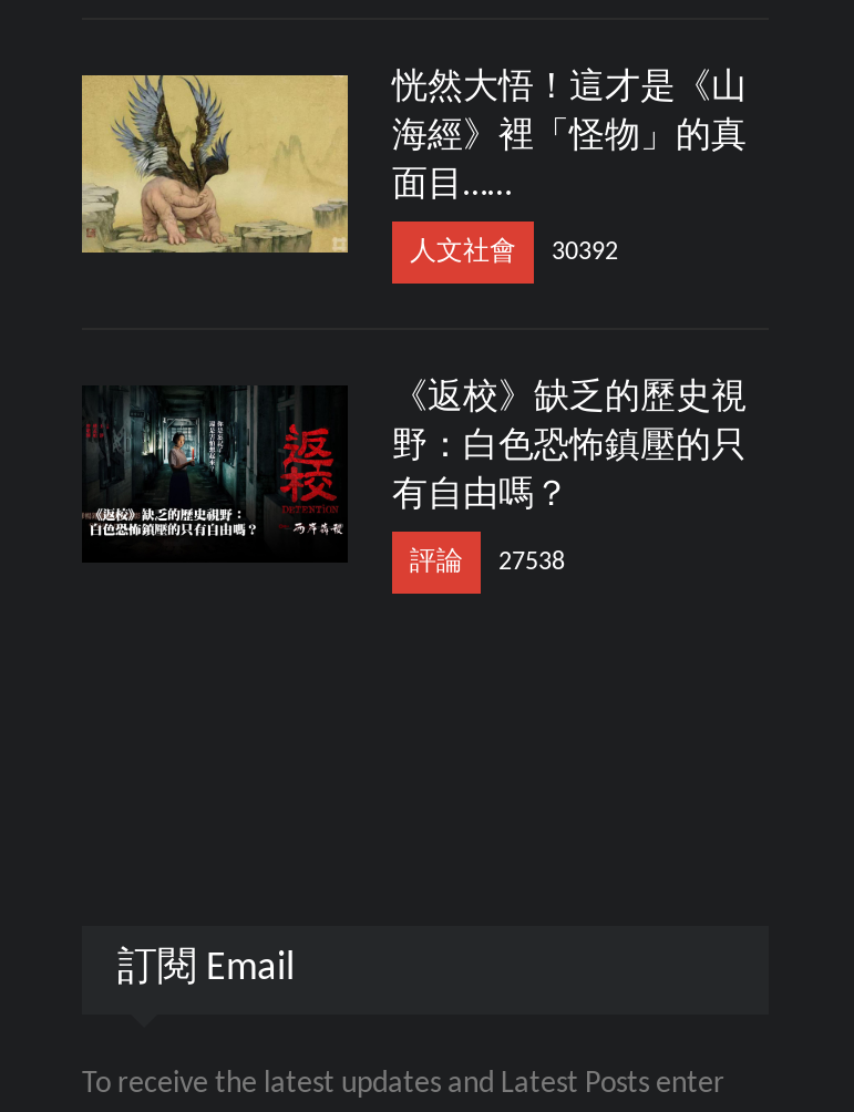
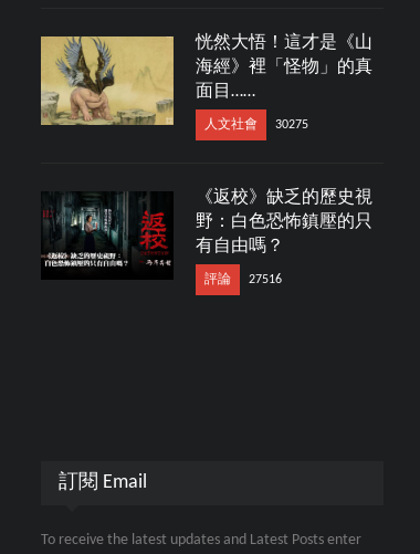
[410,238,618,265] 人文社會 30392 -> [204,118,308,131] 人文社會 30275
[410,548,565,575] 評論 27538 -> [204,273,282,286] 評論 27516

